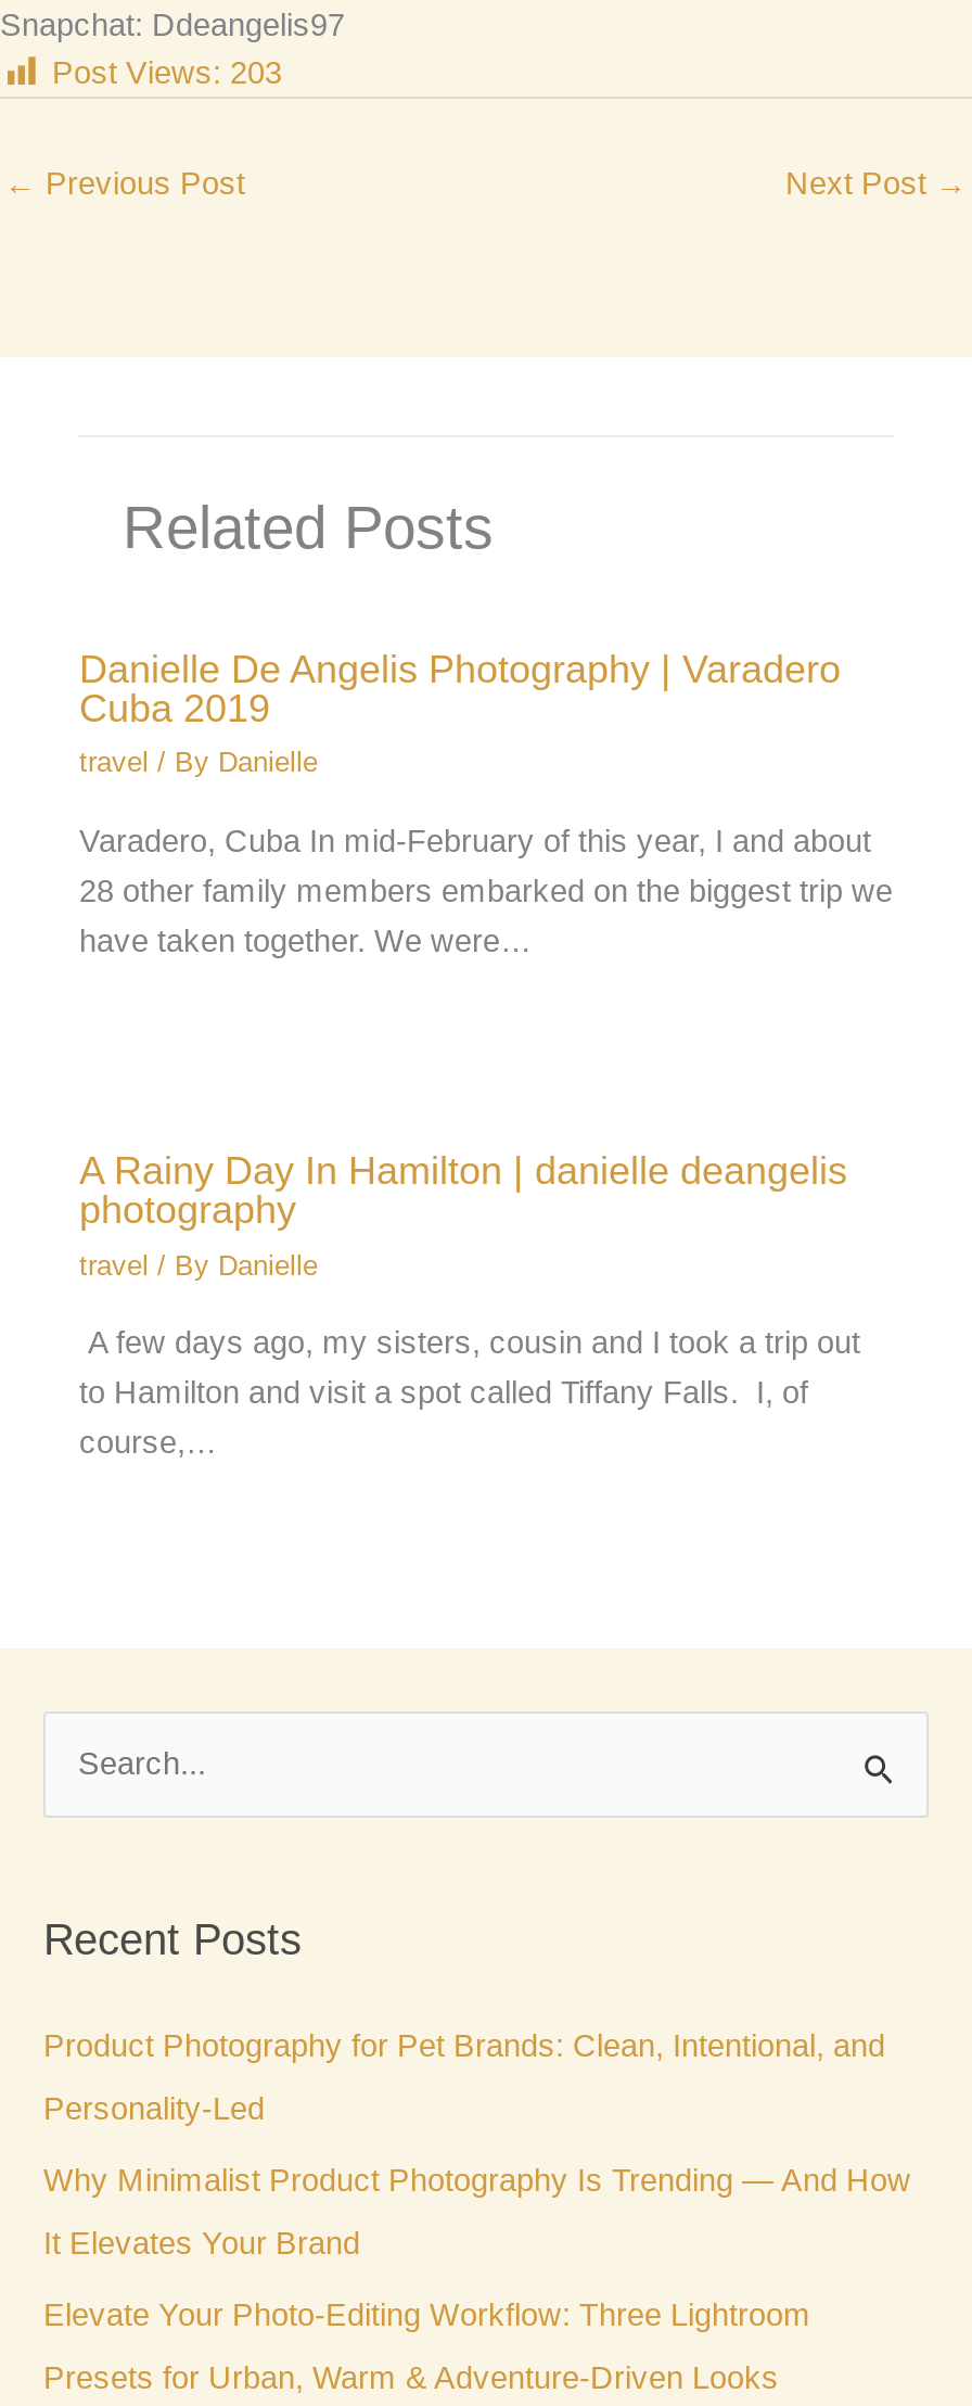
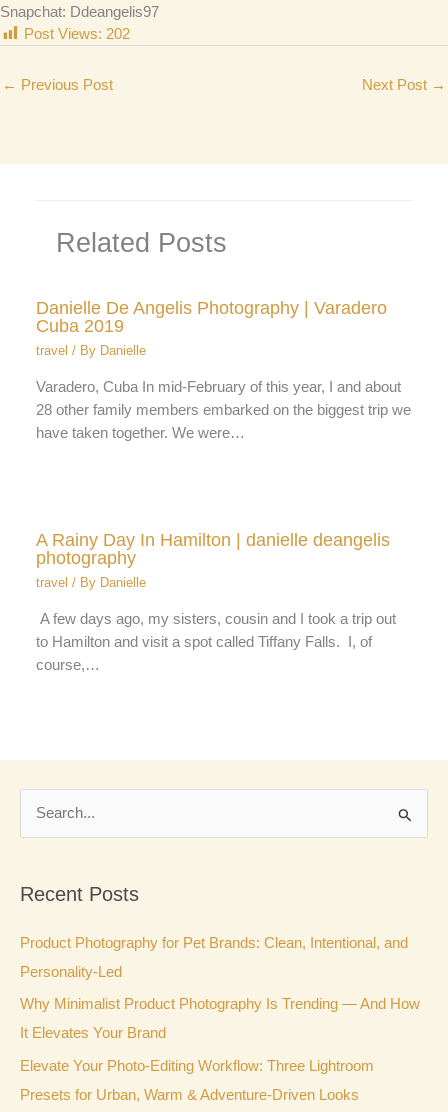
[52,55,282,90] Post Views: 203 -> [24,25,130,41] Post Views: 202

